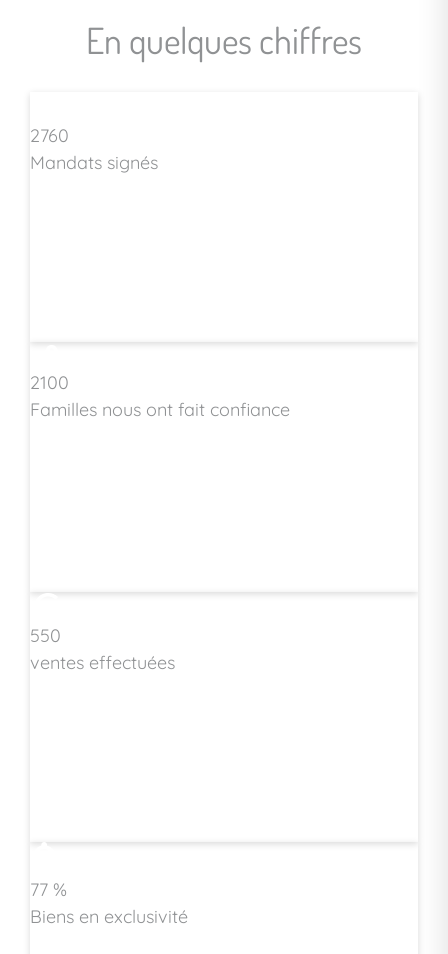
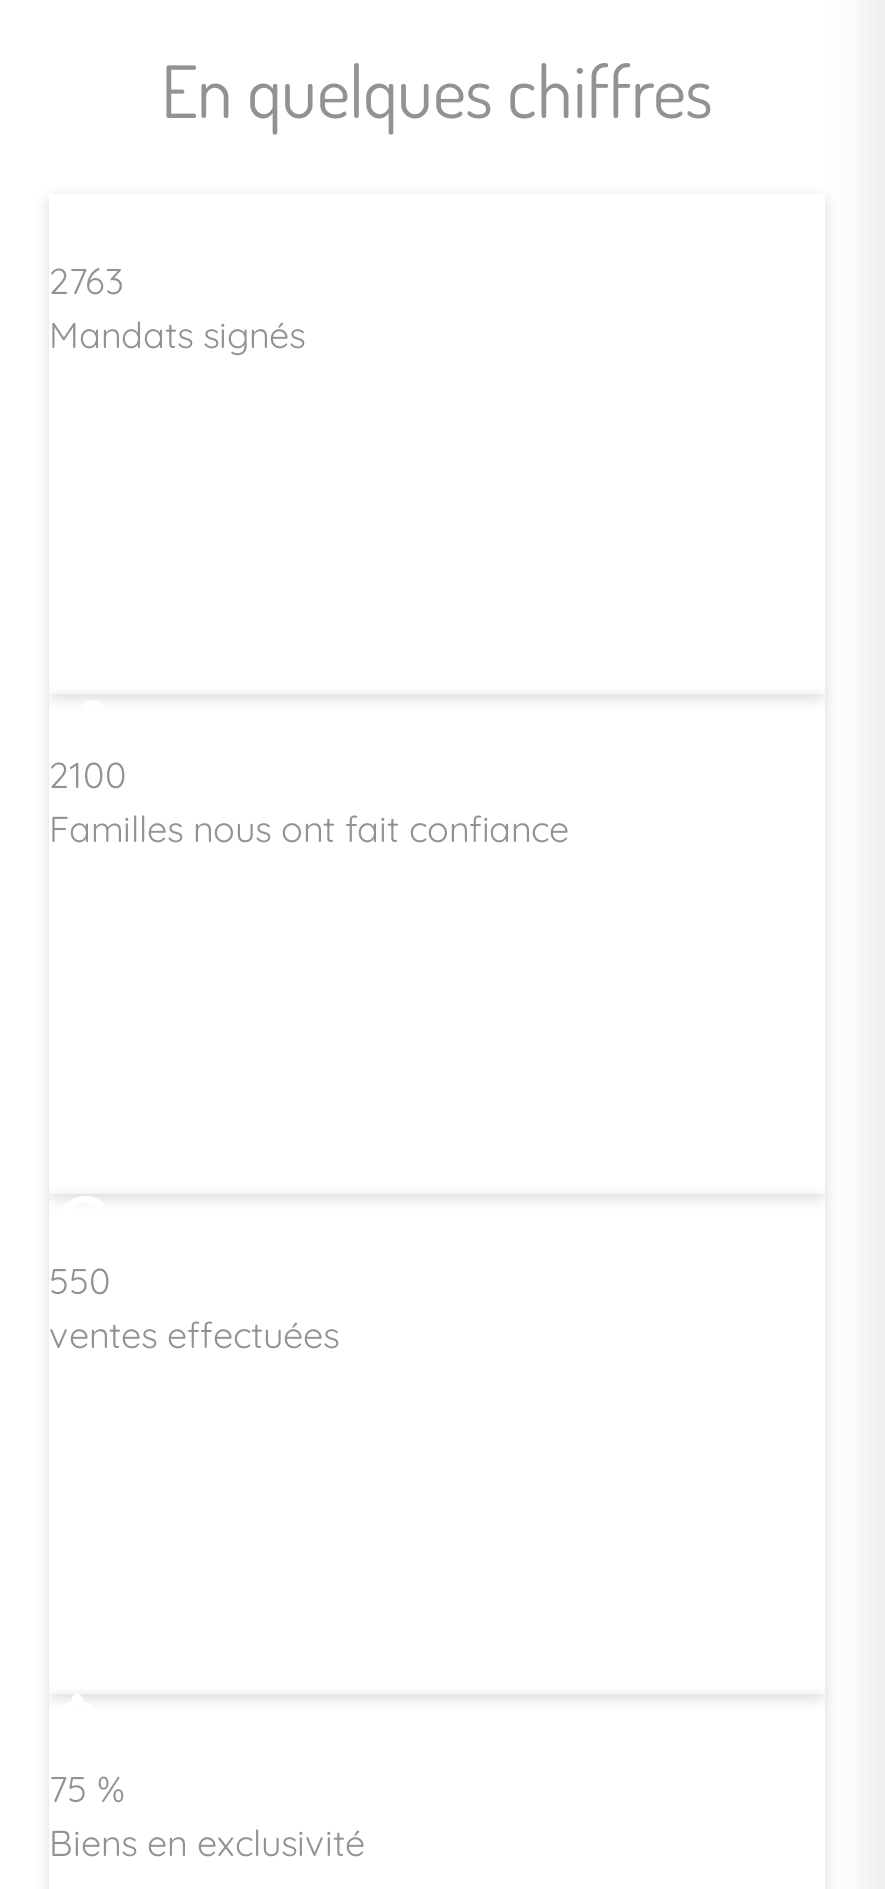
[30,124,69,147] 2760 -> [49,258,123,304] 2763
[30,878,67,901] 77 % -> [49,1766,125,1812] 75 %

